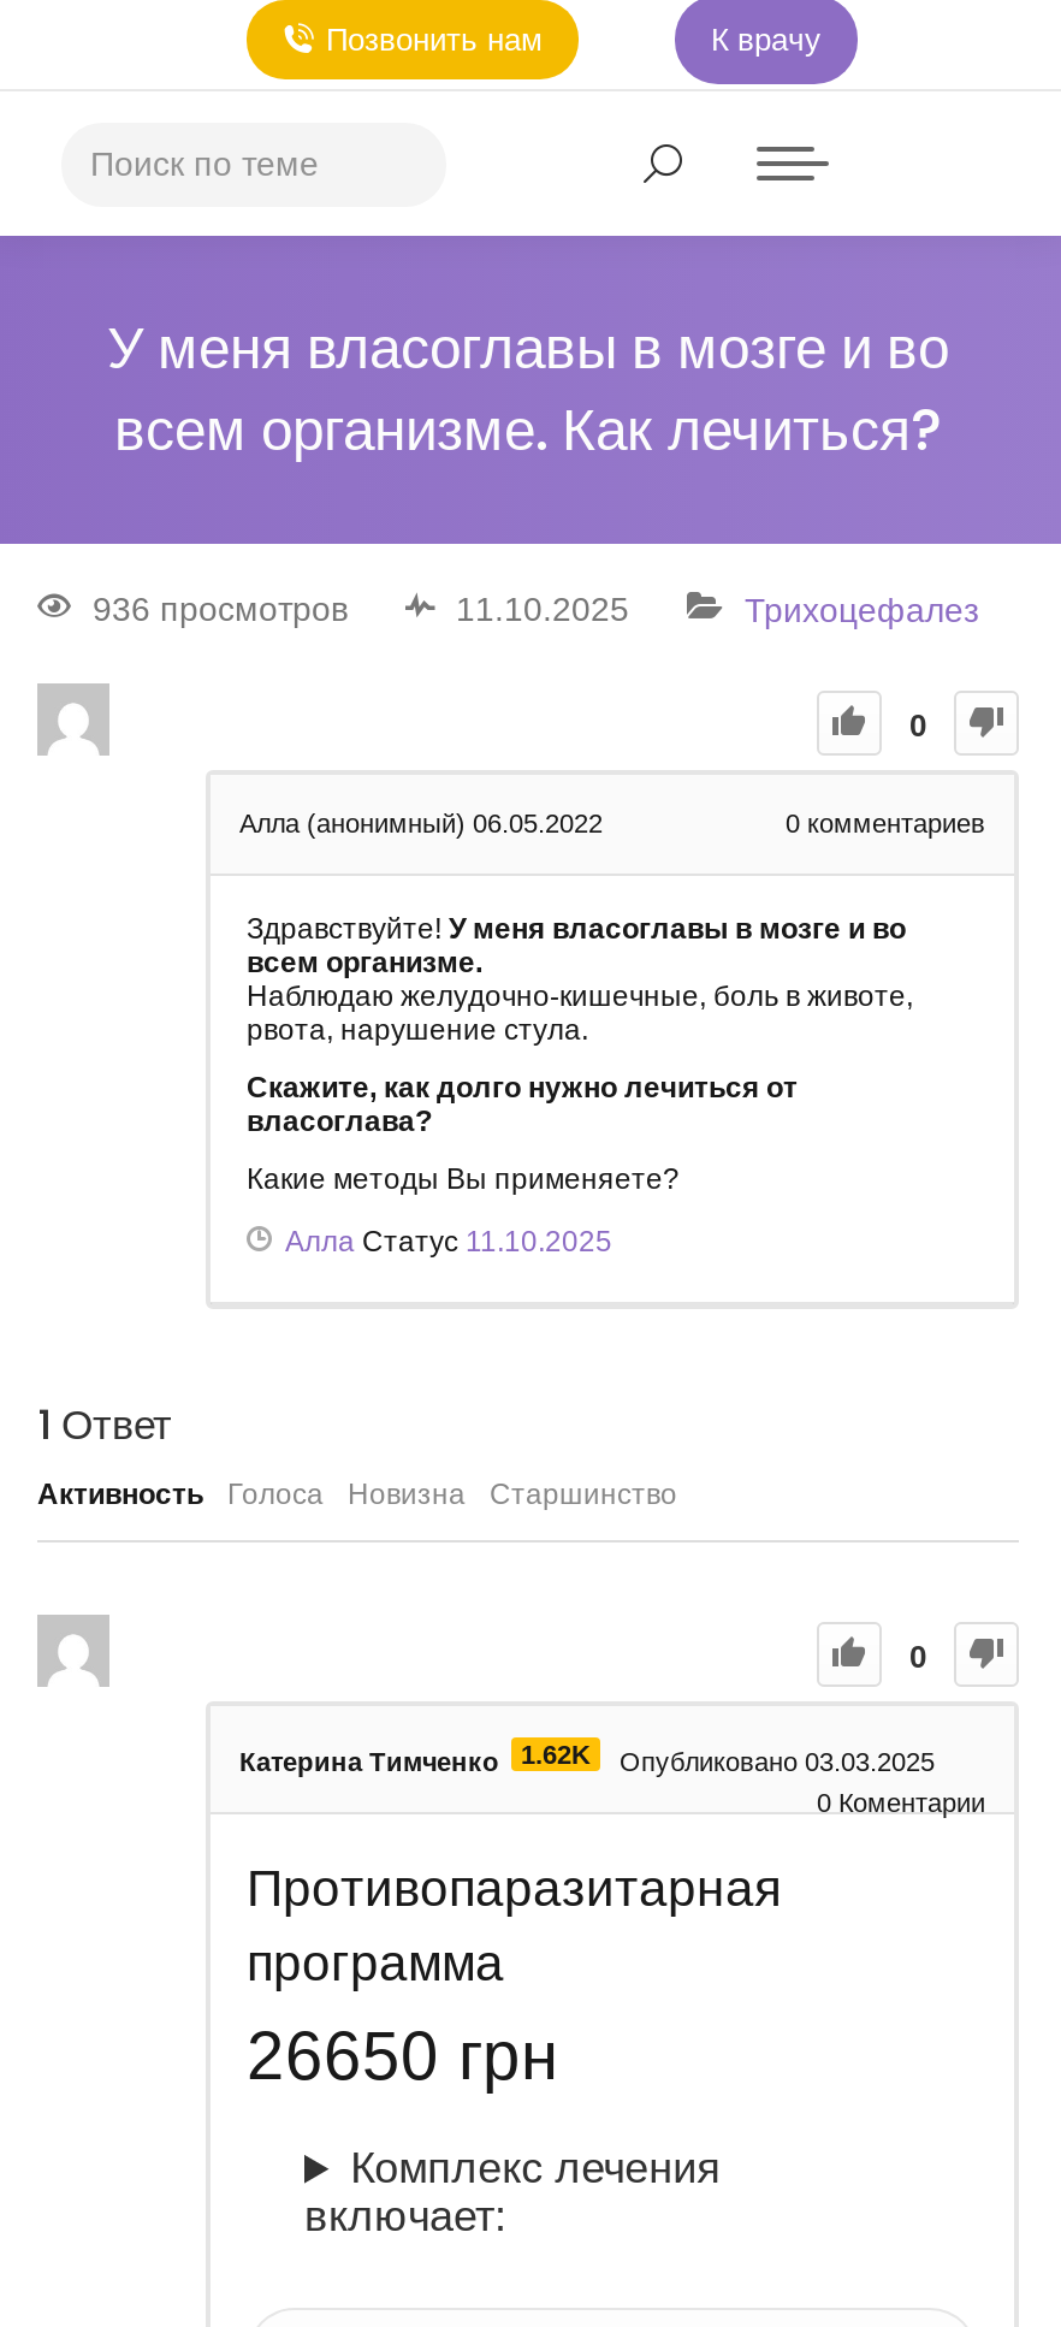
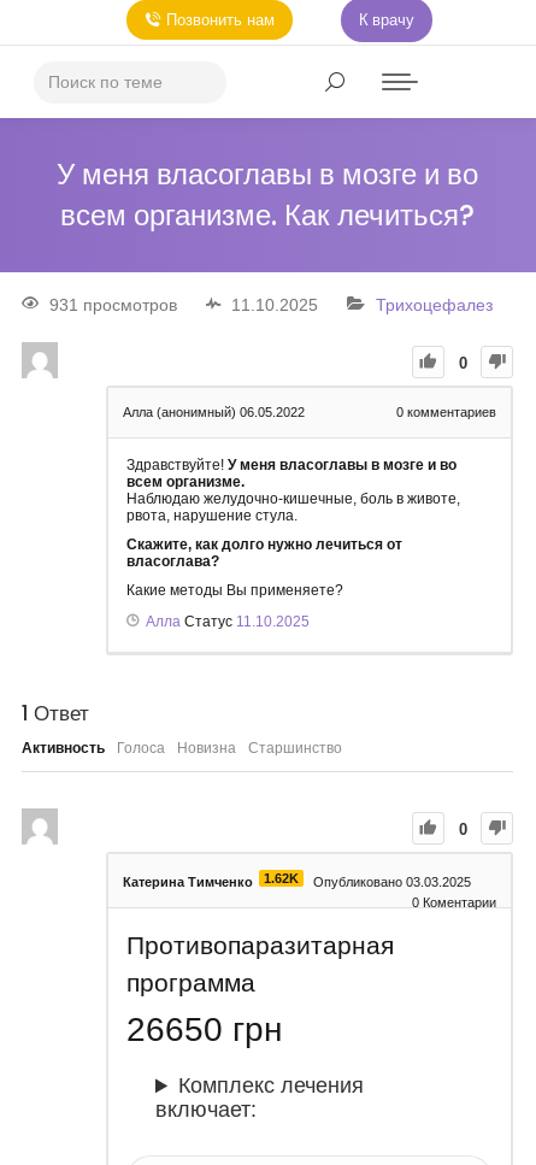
[93,590,348,629] 936 просмотров -> [49,296,177,315] 931 просмотров

